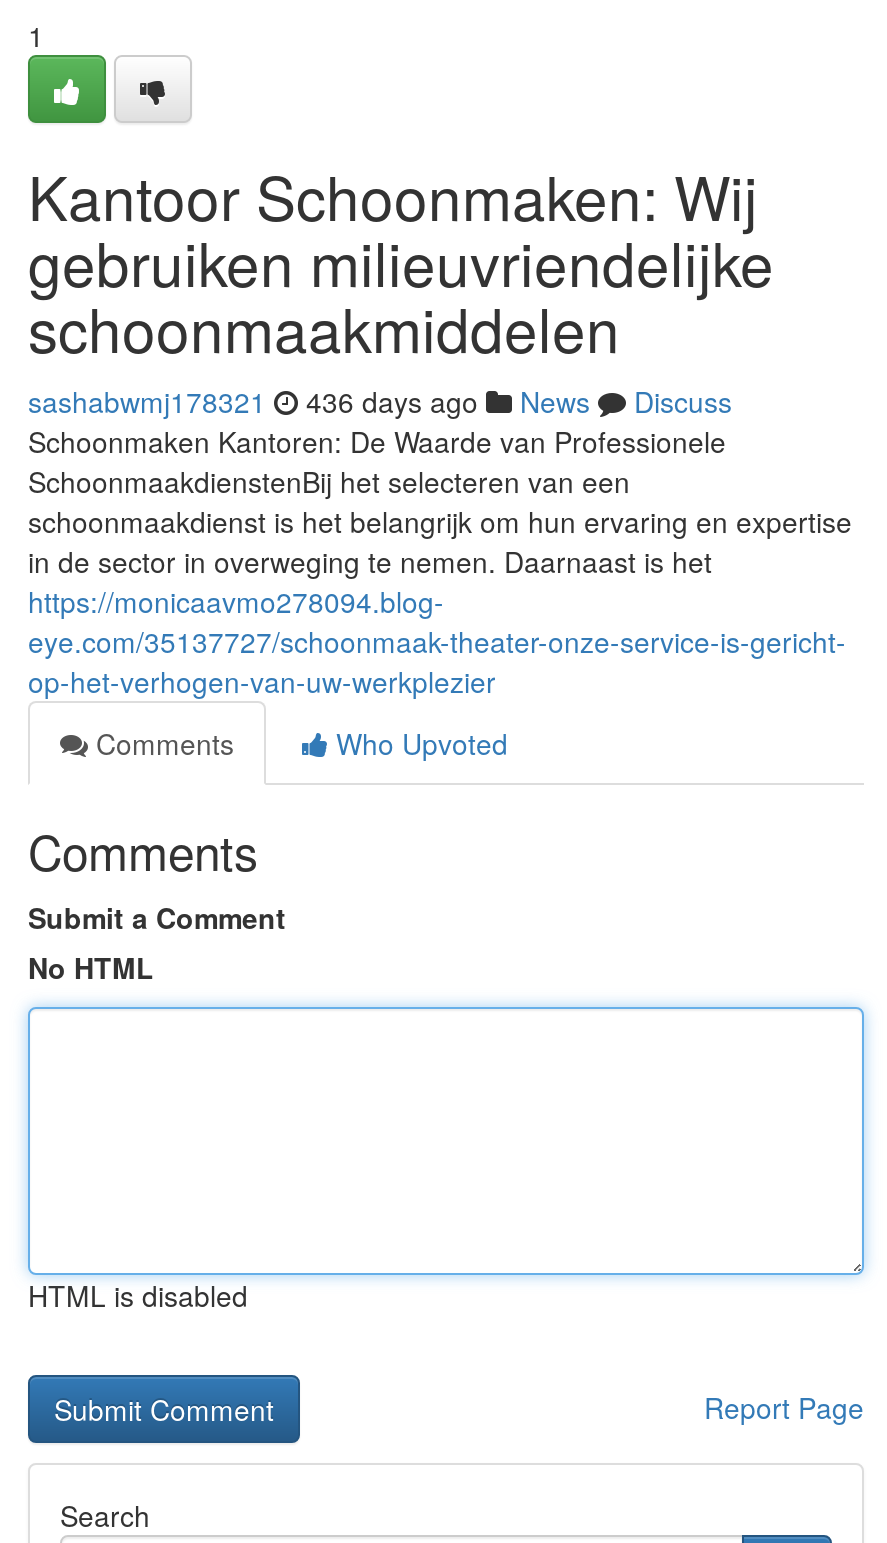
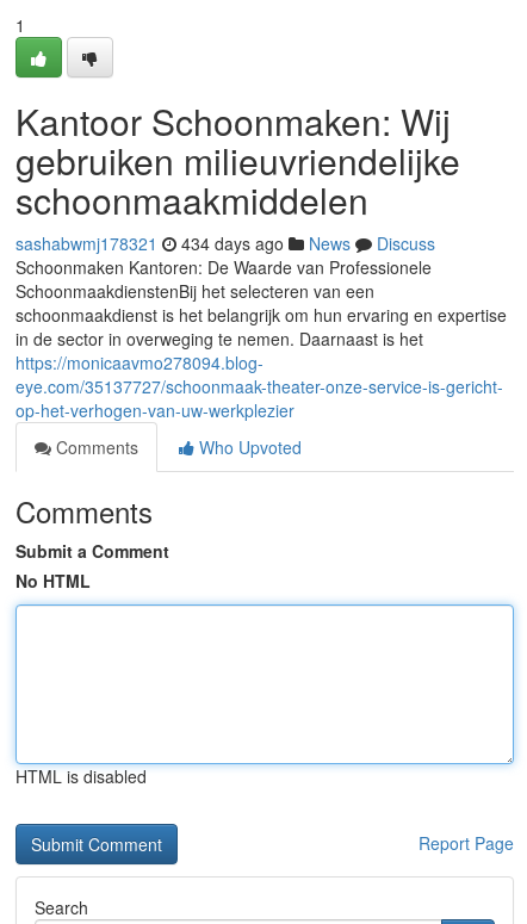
[28,381,732,421] sashabwmj178321 436 days ago News Discuss -> [15,231,435,255] sashabwmj178321 434 days ago News Discuss

